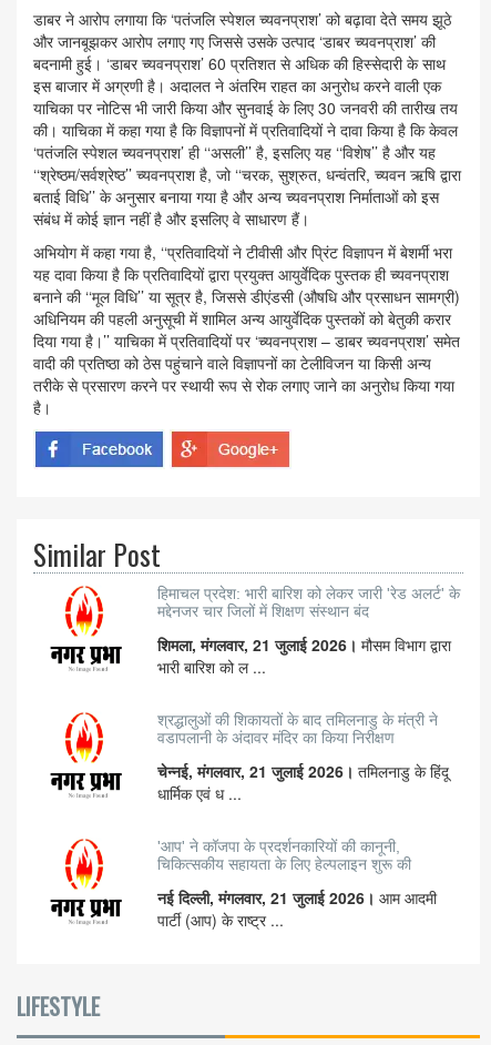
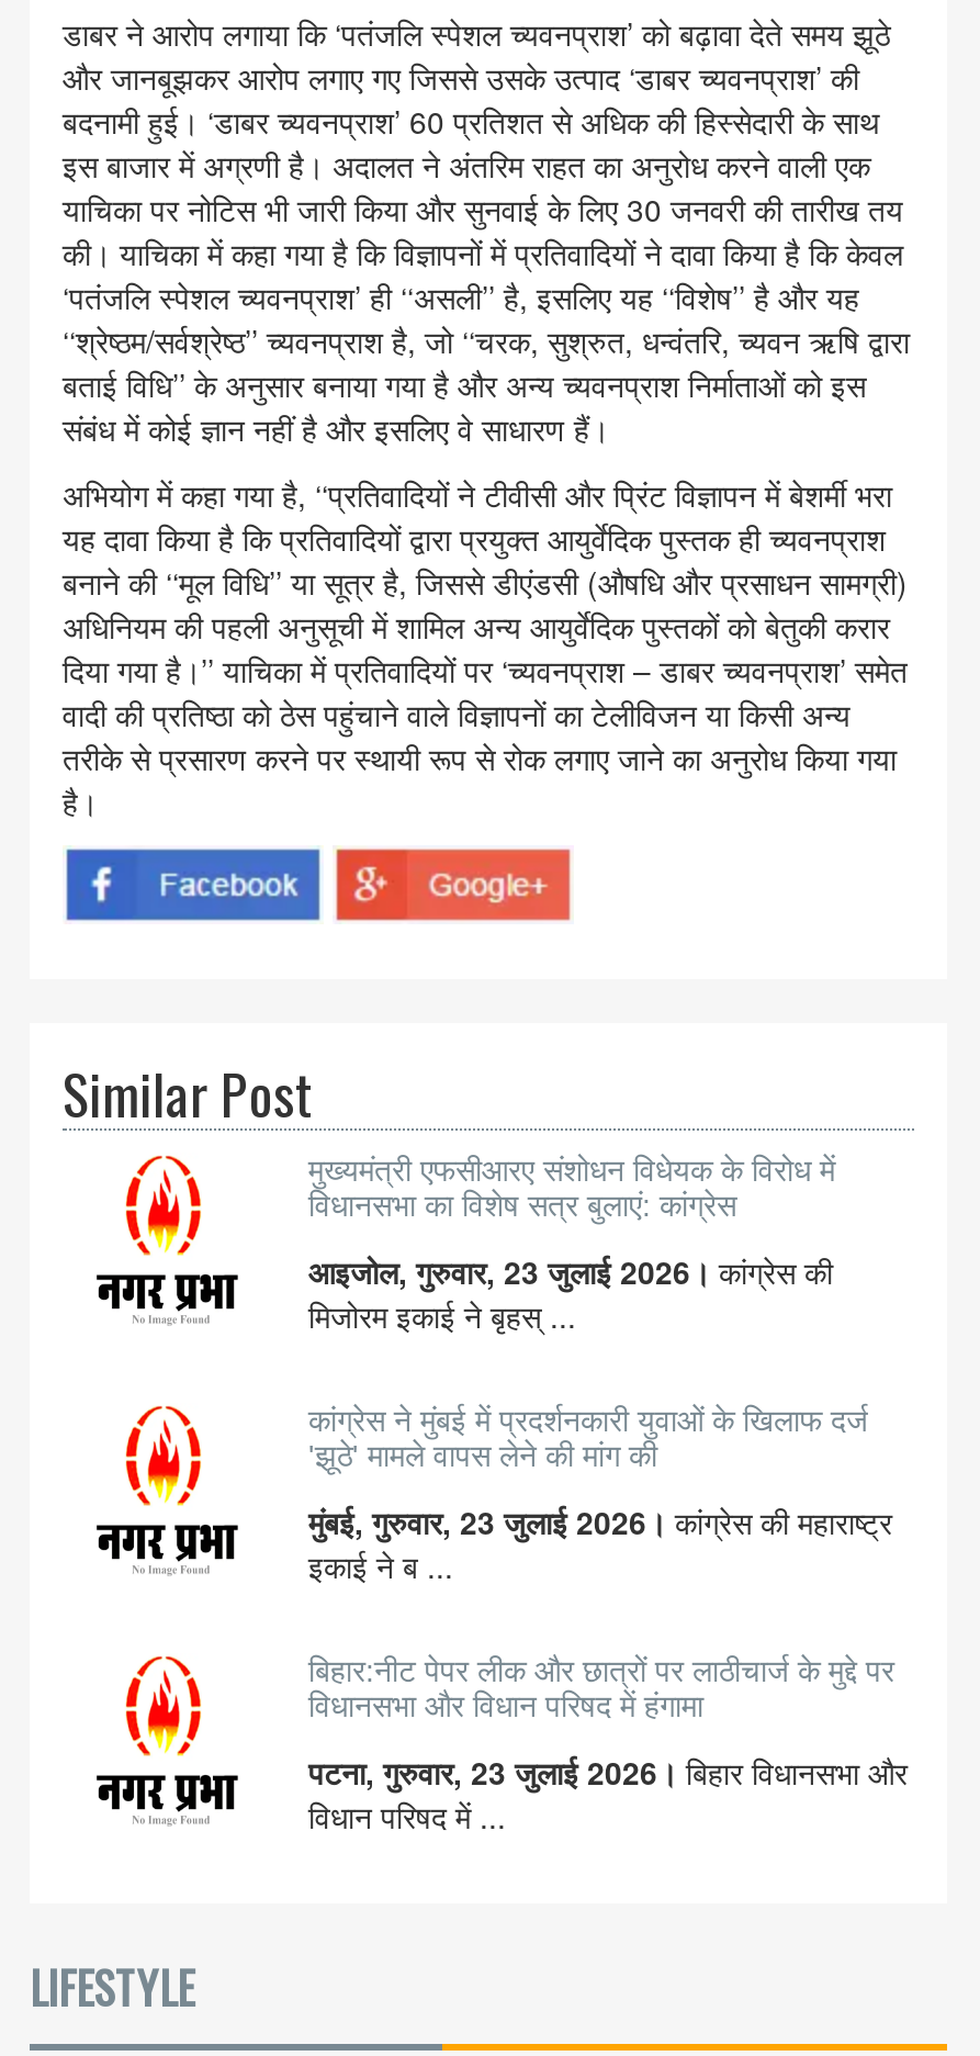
[157,585,460,621] हिमाचल प्रदेश: भारी बारिश को लेकर जारी 'रेड अलर्ट' के | मद्देनजर चार जिलों में शिक्षण संस्थान बंद -> [308,1153,835,1224] मुख्यमंत्री एफसीआरए संशोधन विधेयक के विरोध में | विधानसभा का विशेष सत्र बुलाएं: कांग्रेस
[157,634,451,678] शिमला, मंगलवार, 21 जुलाई 2026। मौसम विभाग द्वारा | भारी बारिश को ल ... -> [308,1250,833,1338] आइजोल, गुरुवार, 23 जुलाई 2026। कांग्रेस की | मिजोरम इकाई ने बृहस् ...
[157,712,438,747] श्रद्धालुओं की शिकायतों के बाद तमिलनाडु के मंत्री ने | वडापलानी के अंदावर मंदिर का किया निरीक्षण -> [308,1404,868,1474] कांग्रेस ने मुंबई में प्रदर्शनकारी युवाओं के खिलाफ दर्ज | 'झूठे' मामले वापस लेने की मांग की
[157,760,449,805] चेन्नई, मंगलवार, 21 जुलाई 2026। तमिलनाडु के हिंदू | धार्मिक एवं ध ... -> [308,1500,892,1588] मुंबई, गुरुवार, 23 जुलाई 2026। कांग्रेस की महाराष्ट्र | इकाई ने ब ...
[157,838,411,873] 'आप' ने कॉजपा के प्रदर्शनकारियों की कानूनी, | चिकित्सकीय सहायता के लिए हेल्पलाइन शुरू की -> [308,1654,894,1724] बिहार:नीट पेपर लीक और छात्रों पर लाठीचार्ज के मुद्दे पर | विधानसभा और विधान परिषद में हंगामा
[157,887,437,931] नई दिल्ली, मंगलवार, 21 जुलाई 2026। आम आदमी | पार्टी (आप) के राष्ट्र ... -> [308,1751,908,1838] पटना, गुरुवार, 23 जुलाई 2026। बिहार विधानसभा और | विधान परिषद में ...

